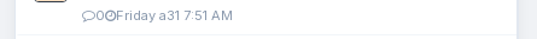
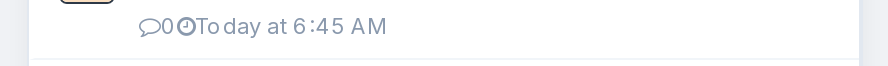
[95,7,233,24] 0 Friday a31 7:51 AM -> [161,12,387,40] 0 Today at 6:45 AM

